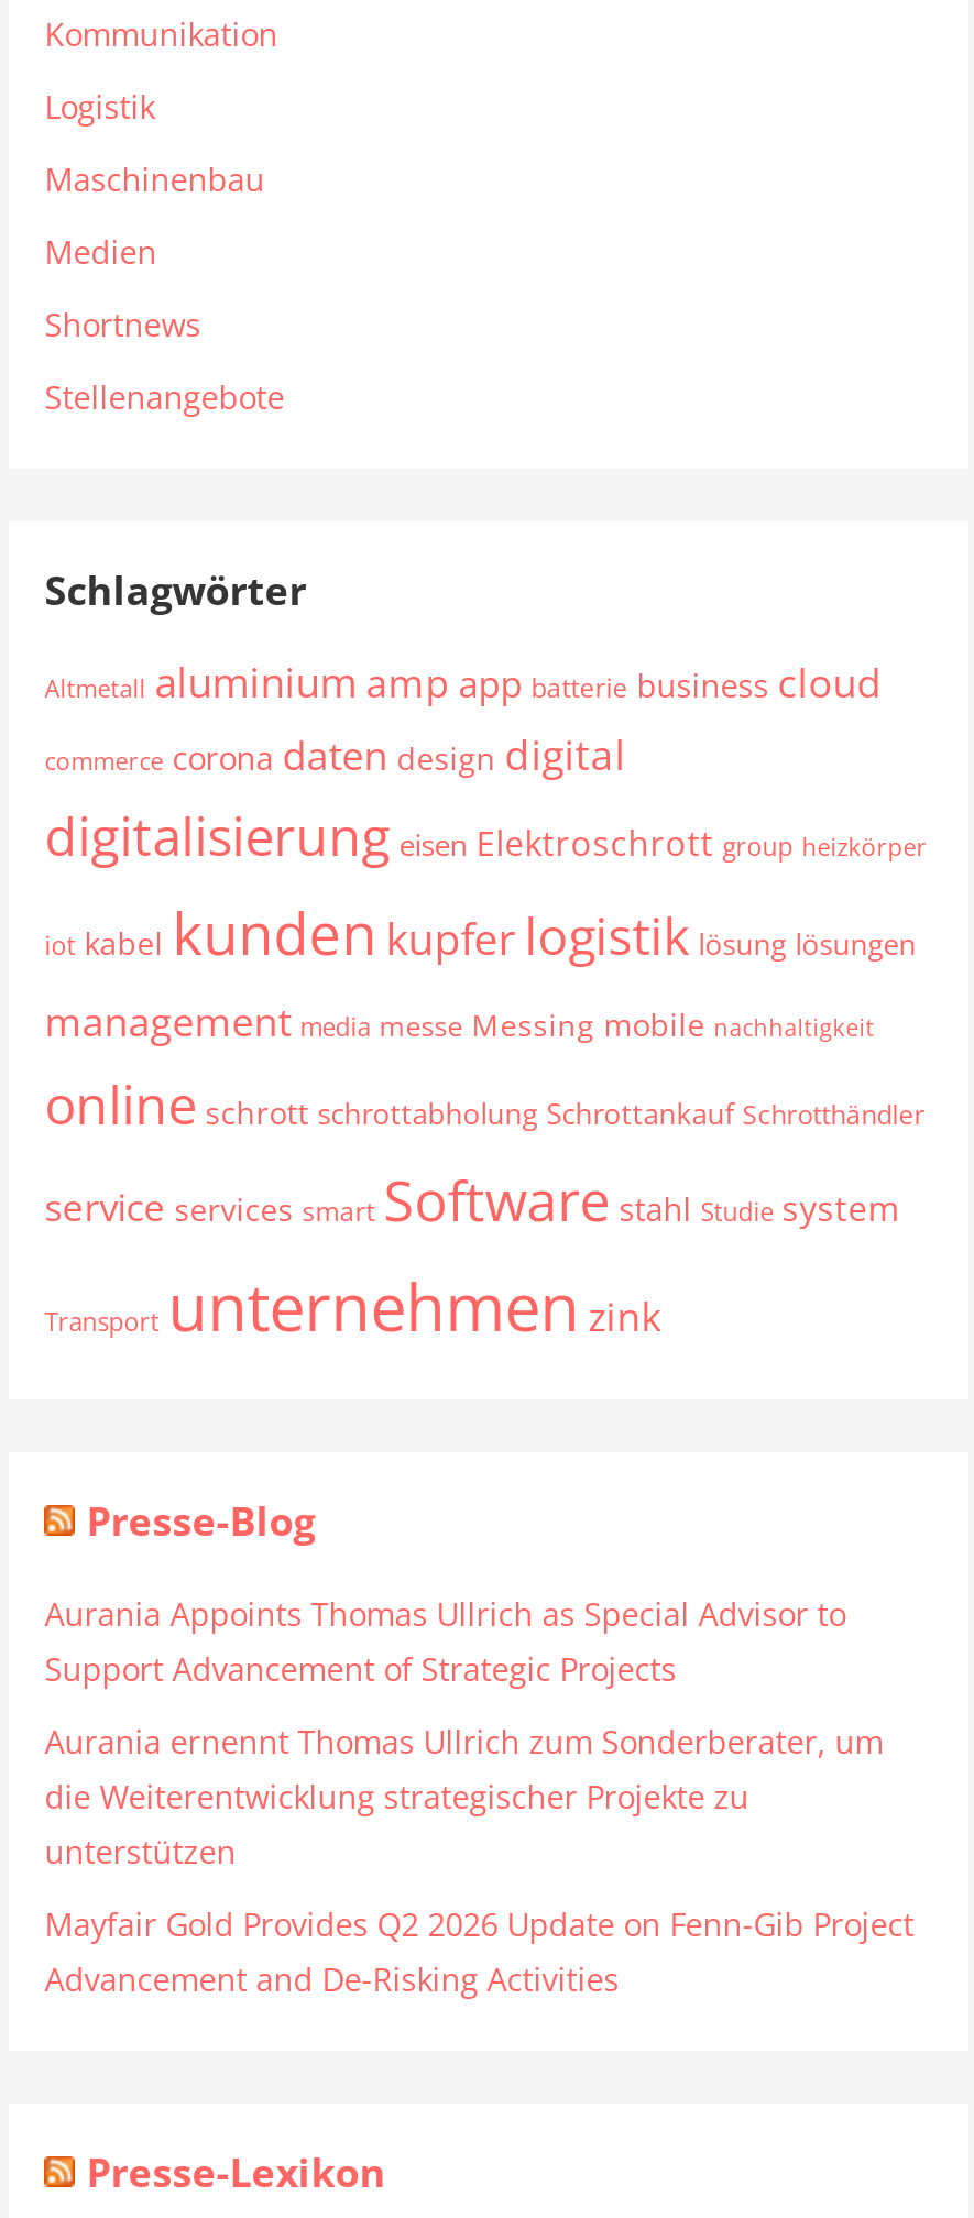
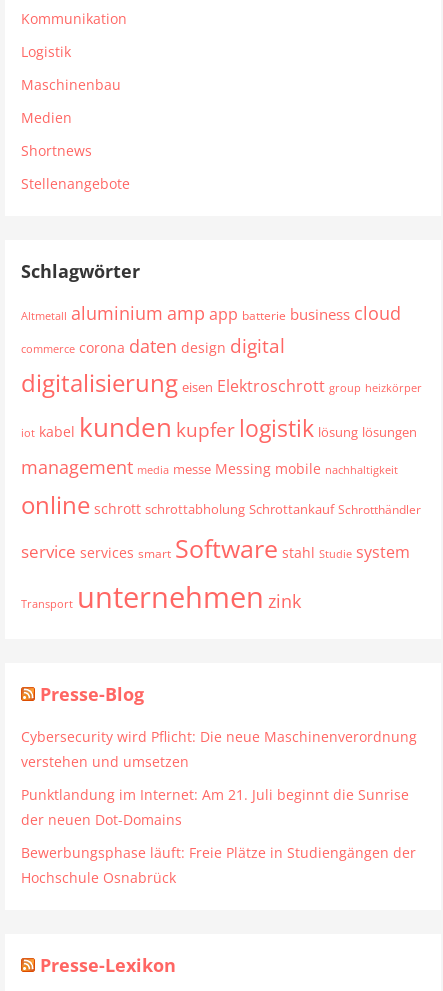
[44,1592,846,1689] Aurania Appoints Thomas Ullrich as Special Advisor to | Support Advancement of Strategic Projects -> [21,727,417,771] Cybersecurity wird Pflicht: Die neue Maschinenverordnung | verstehen und umsetzen
[44,1720,883,1872] Aurania ernennt Thomas Ullrich zum Sonderberater, um | die Weiterentwicklung strategischer Projekte zu | unterstützen -> [21,785,409,829] Punktlandung im Internet: Am 21. Juli beginnt die Sunrise | der neuen Dot-Domains
[44,1903,914,2000] Mayfair Gold Provides Q2 2026 Update on Fenn-Gib Project | Advancement and De-Risking Activities -> [21,843,416,887] Bewerbungsphase läuft: Freie Plätze in Studiengängen der | Hochschule Osnabrück

